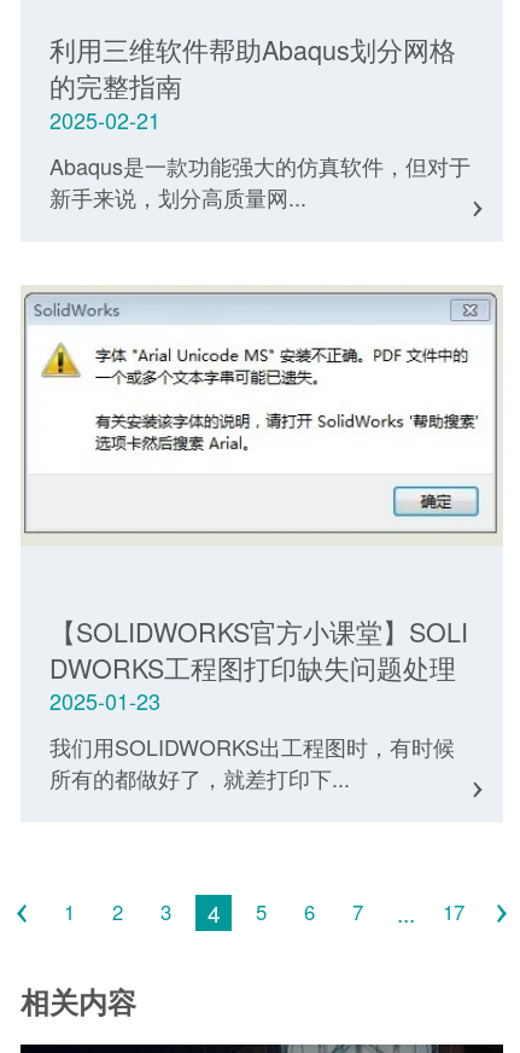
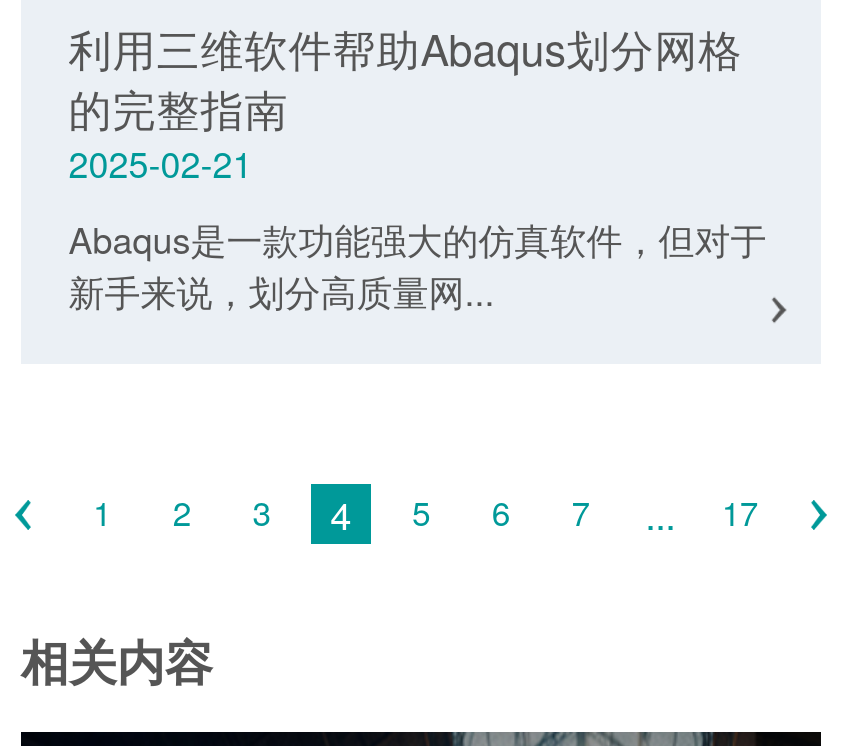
[22,286,502,545] [image] -> none
[49,612,468,794] 【SOLIDWORKS官方小课堂】SOLI | DWORKS工程图打印缺失问题处理 | 2025-01-23 | 我们用SOLIDWORKS出工程图时，有时候 | 所有的都做好了，就差打印下... -> none

